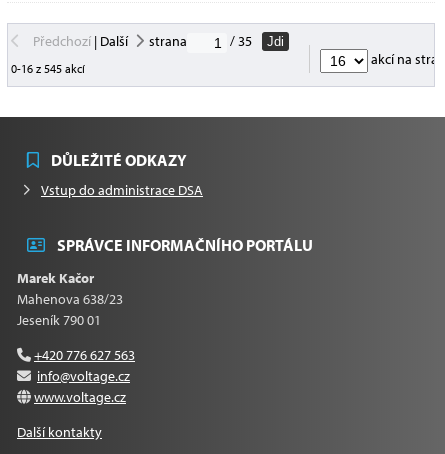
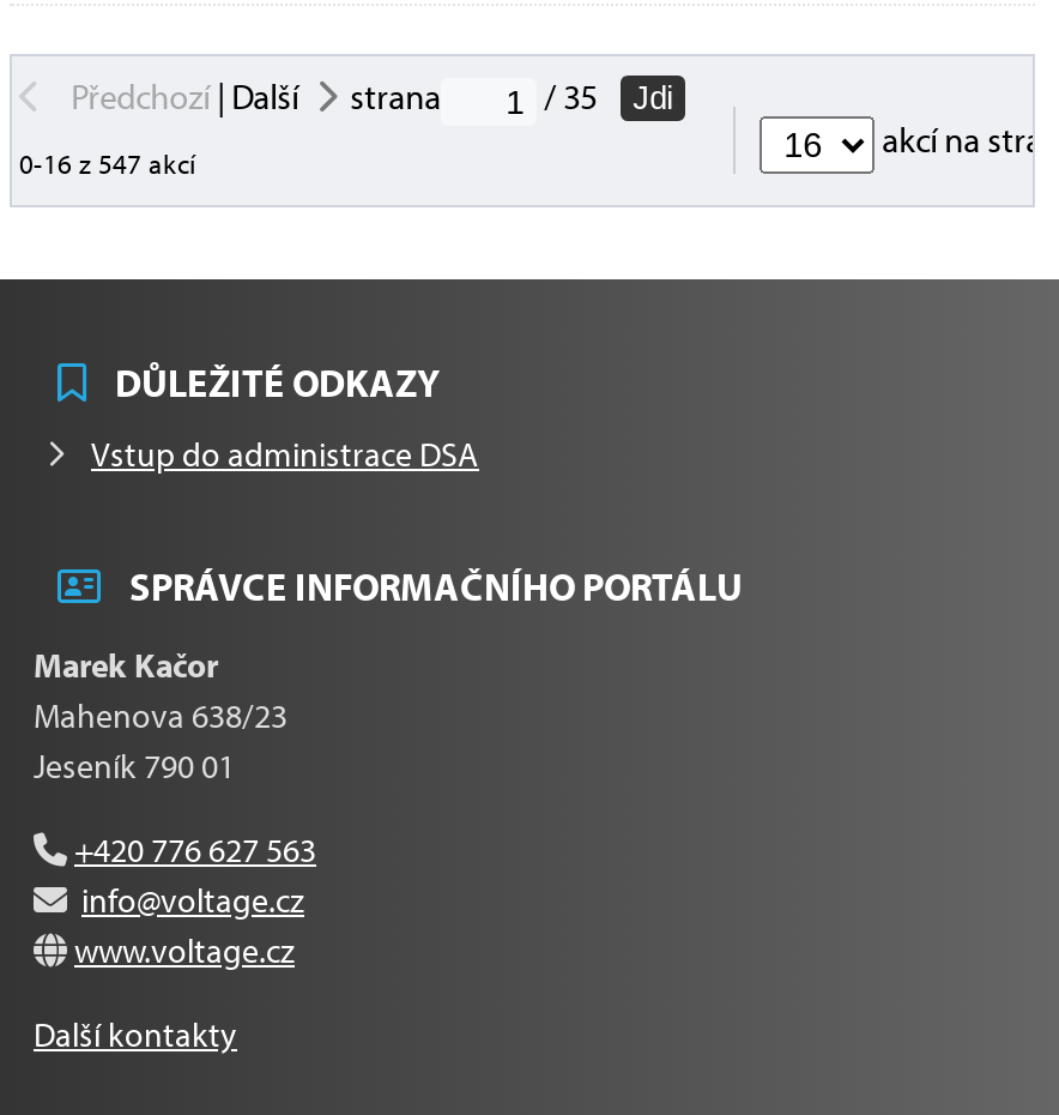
[11,61,85,76] 0-16 z 545 akcí -> [19,145,196,181] 0-16 z 547 akcí

